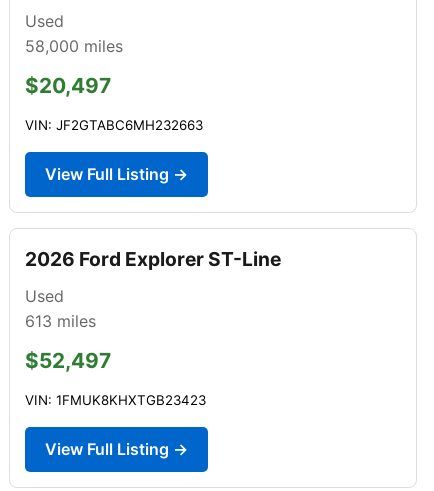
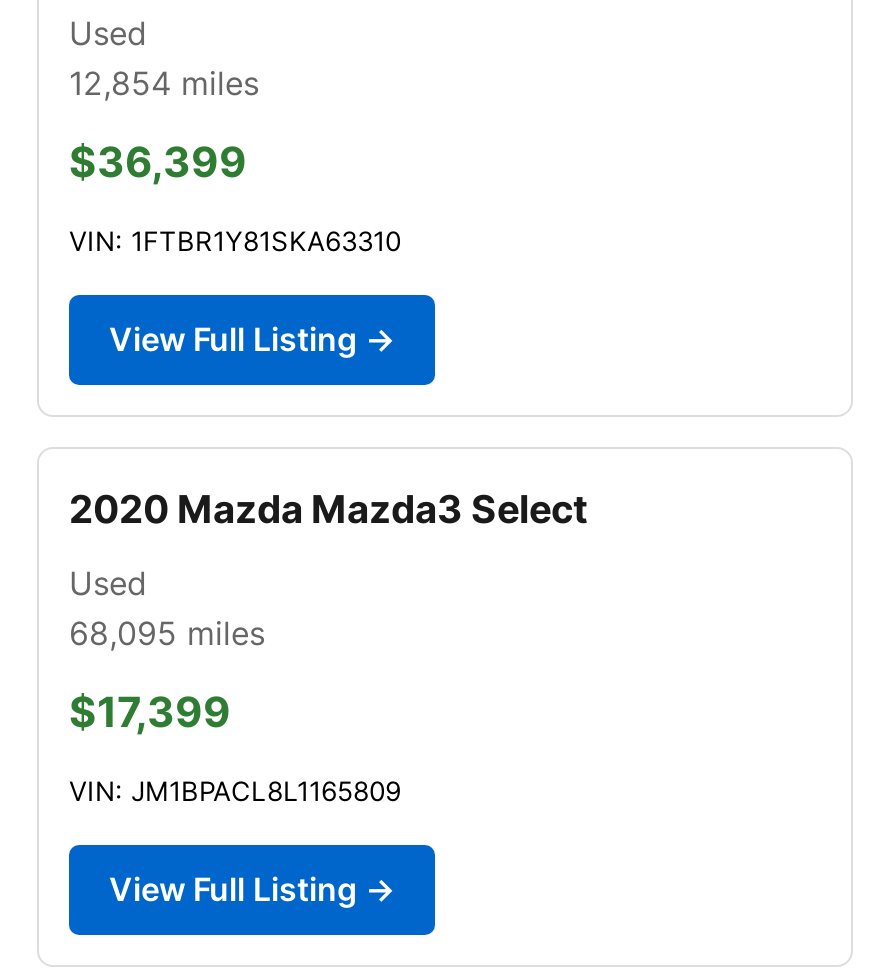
[25,36,123,56] 58,000 miles -> [69,63,259,103] 12,854 miles
[25,73,111,98] $20,497 -> [69,137,247,187] $36,399
[25,117,203,133] VIN: JF2GTABC6MH232663 -> [69,225,401,257] VIN: 1FTBR1Y81SKA63310
[25,247,281,271] 2026 Ford Explorer ST-Line -> [69,485,587,533] 2020 Mazda Mazda3 Select
[25,311,96,331] 613 miles -> [69,613,265,653] 68,095 miles
[25,348,111,373] $52,497 -> [69,687,231,737] $17,399
[25,392,206,408] VIN: 1FMUK8KHXTGB23423 -> [69,775,401,807] VIN: JM1BPACL8L1165809

